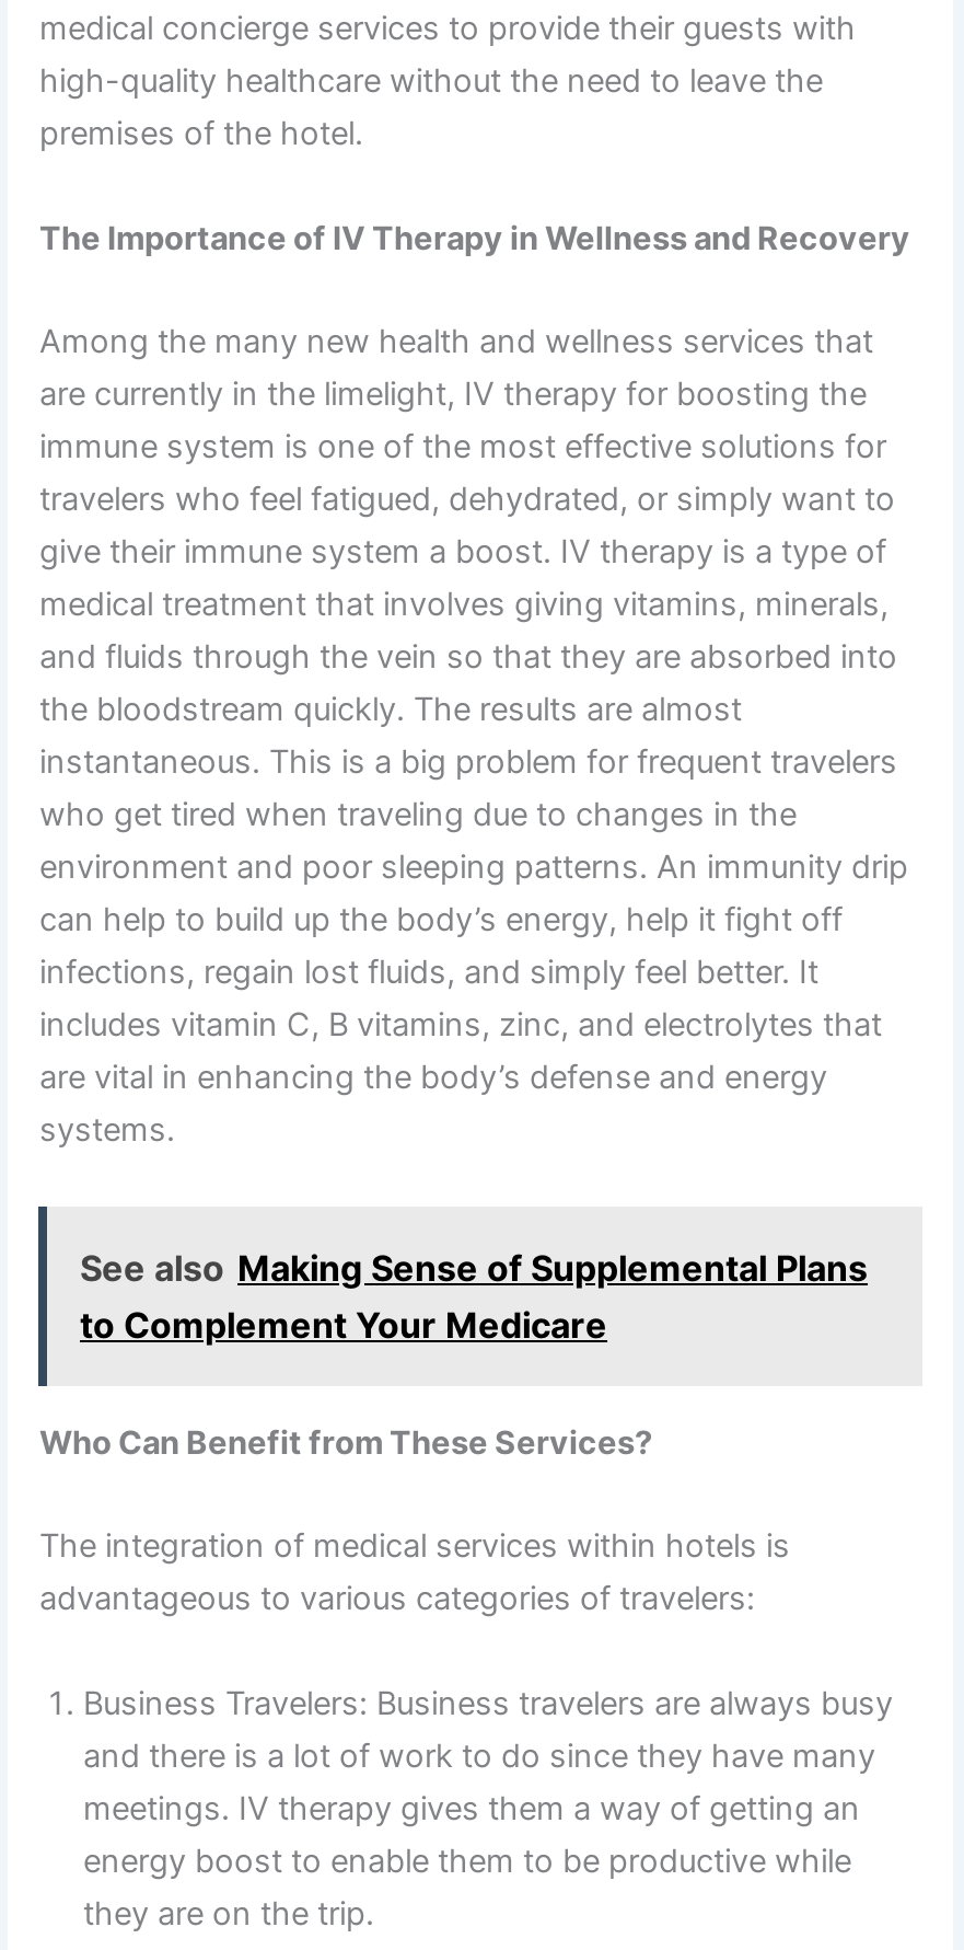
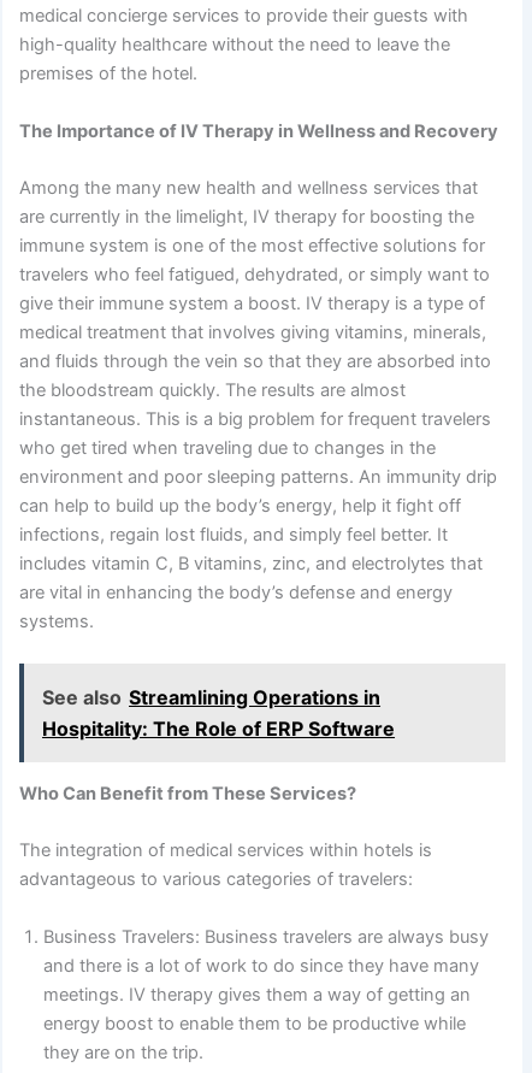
[80,1246,868,1346] See also Making Sense of Supplemental Plans | to Complement Your Medicare -> [42,685,395,741] See also Streamlining Operations in | Hospitality: The Role of ERP Software

